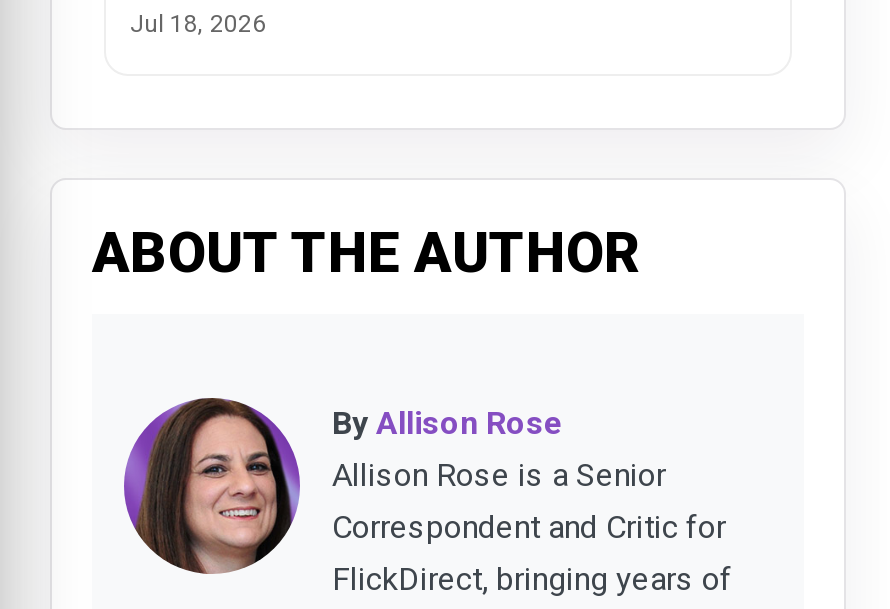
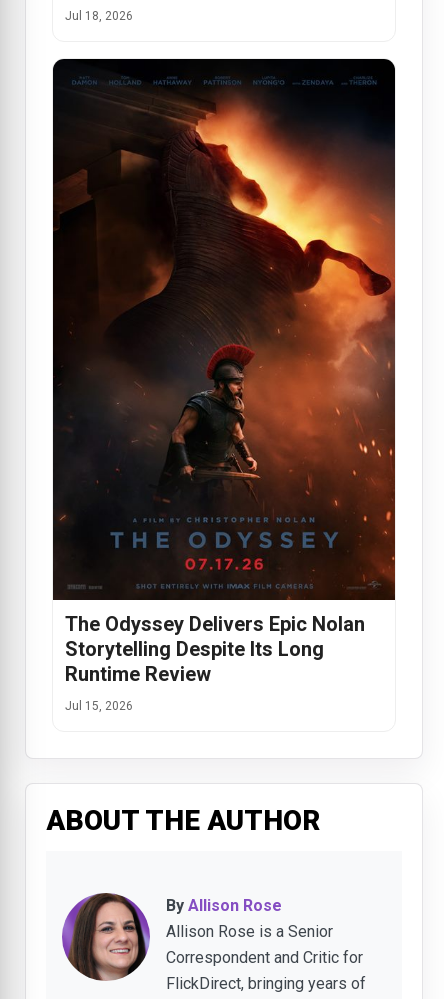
none -> [52,58,396,713] [image] | The Odyssey Delivers Epic Nolan | Storytelling Despite Its Long | Runtime Review | Jul 15, 2026

